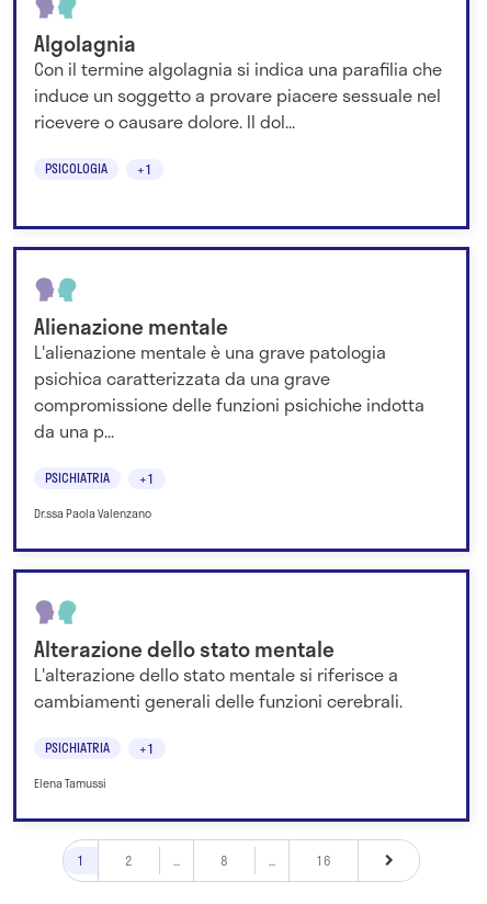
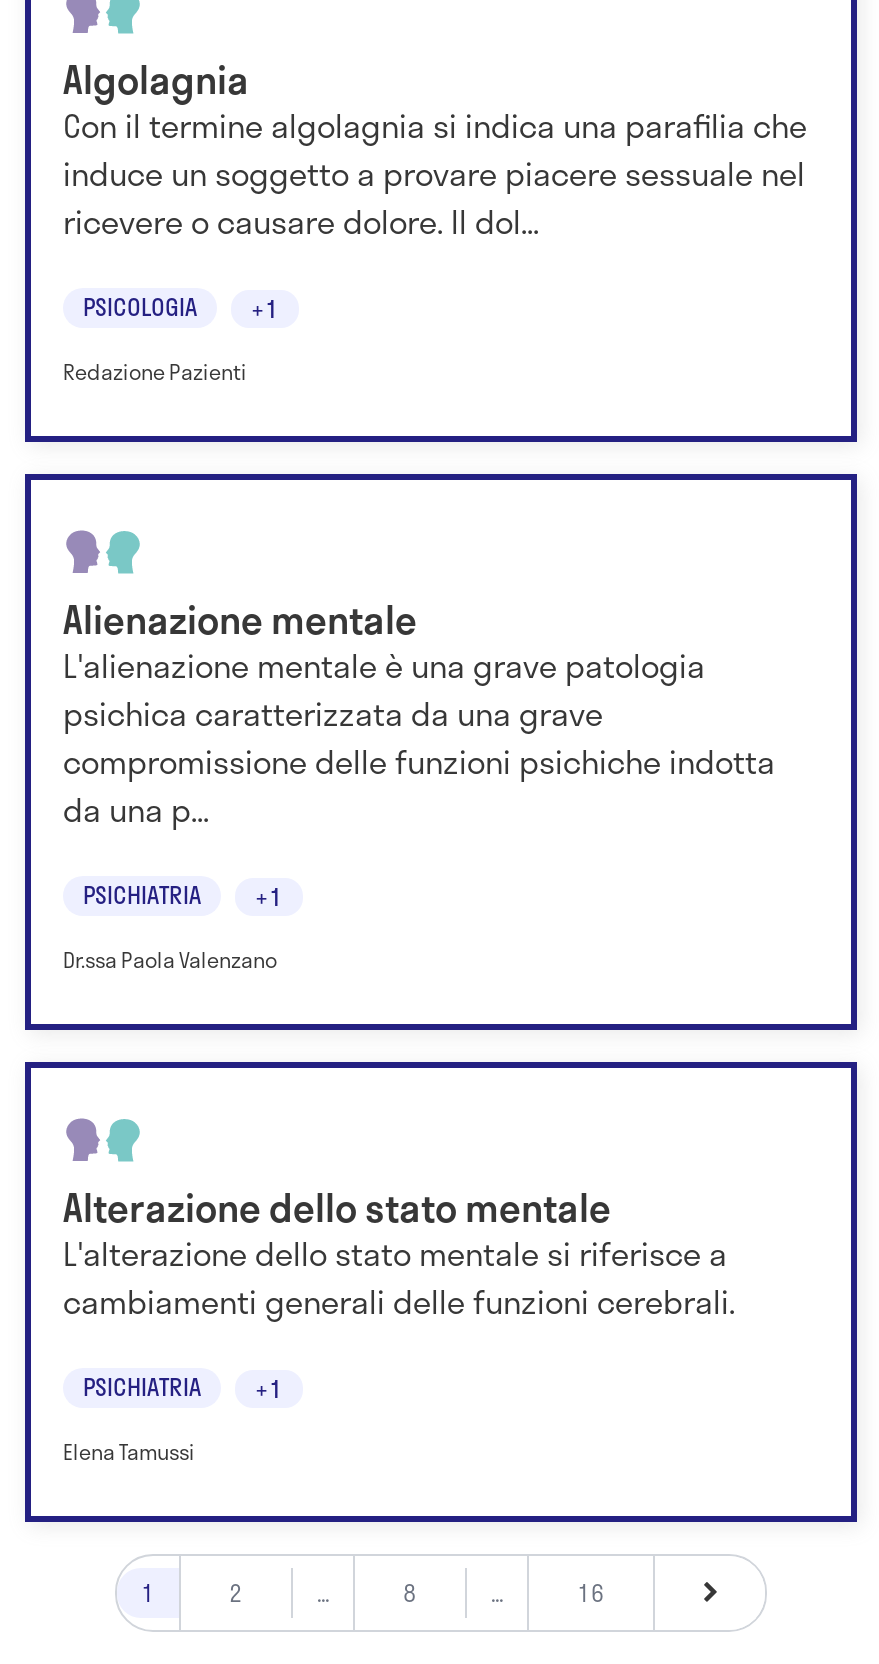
none -> [63,357,247,389] Redazione Pazienti

